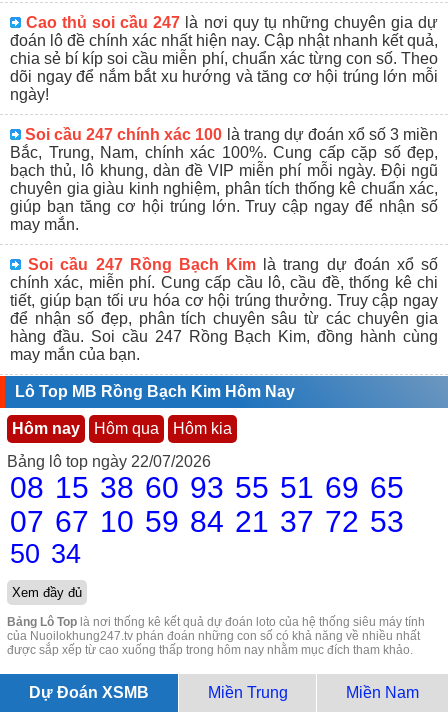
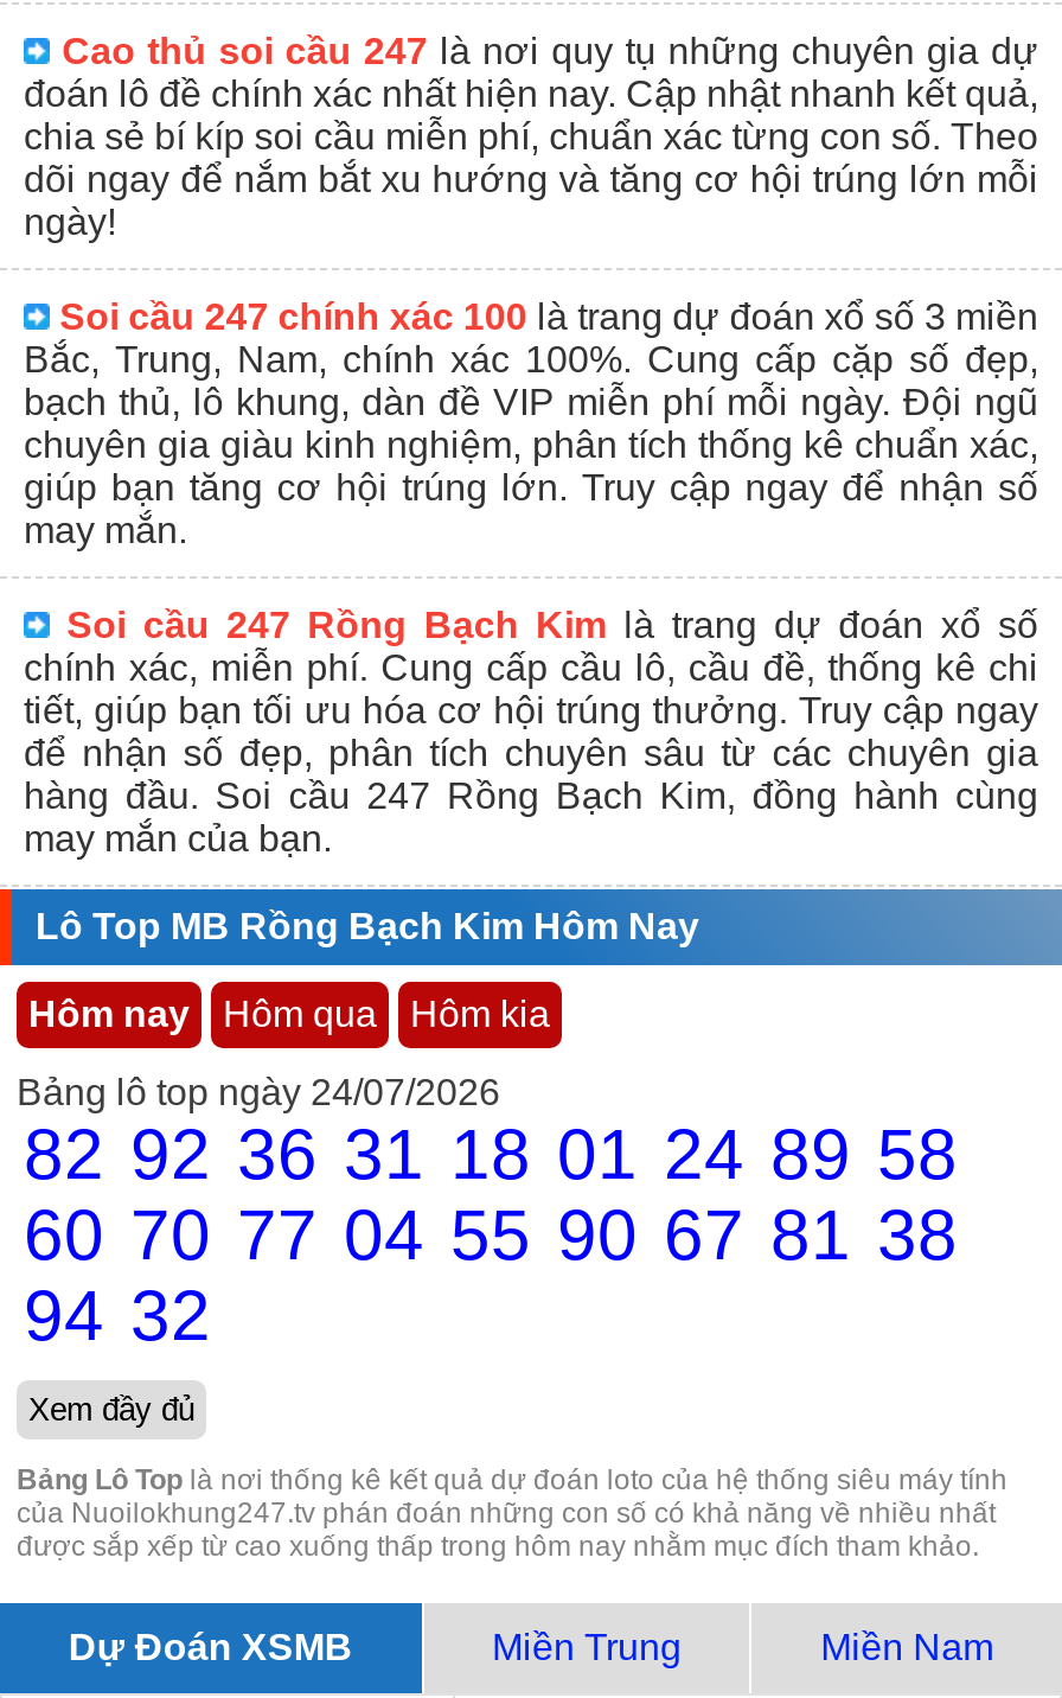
[7,453,211,470] Bảng lô top ngày 22/07/2026 -> [17,1072,500,1112] Bảng lô top ngày 24/07/2026
[10,471,404,504] 08 15 38 60 93 55 51 69 65 -> [24,1115,958,1193] 82 92 36 31 18 01 24 89 58
[10,505,404,538] 07 67 10 59 84 21 37 72 53 -> [24,1195,958,1273] 60 70 77 04 55 90 67 81 38
[10,539,81,569] 50 34 -> [24,1276,211,1354] 94 32

